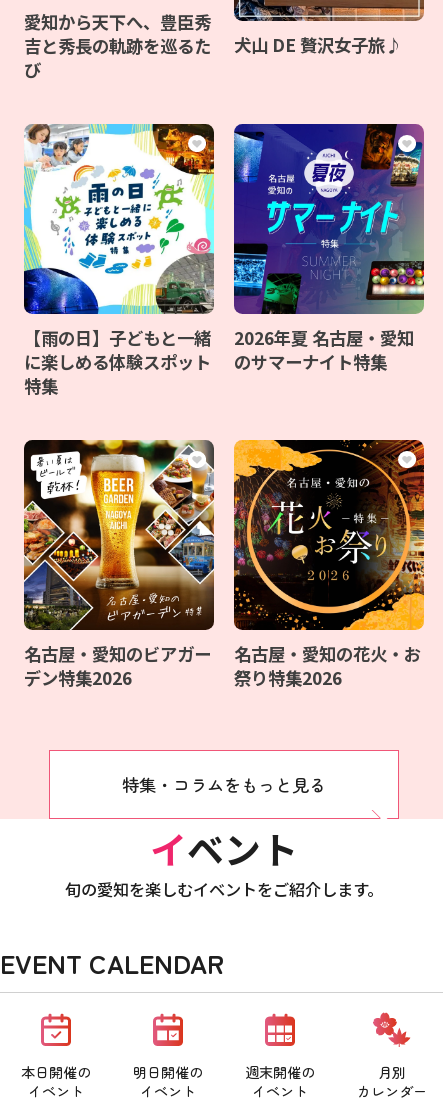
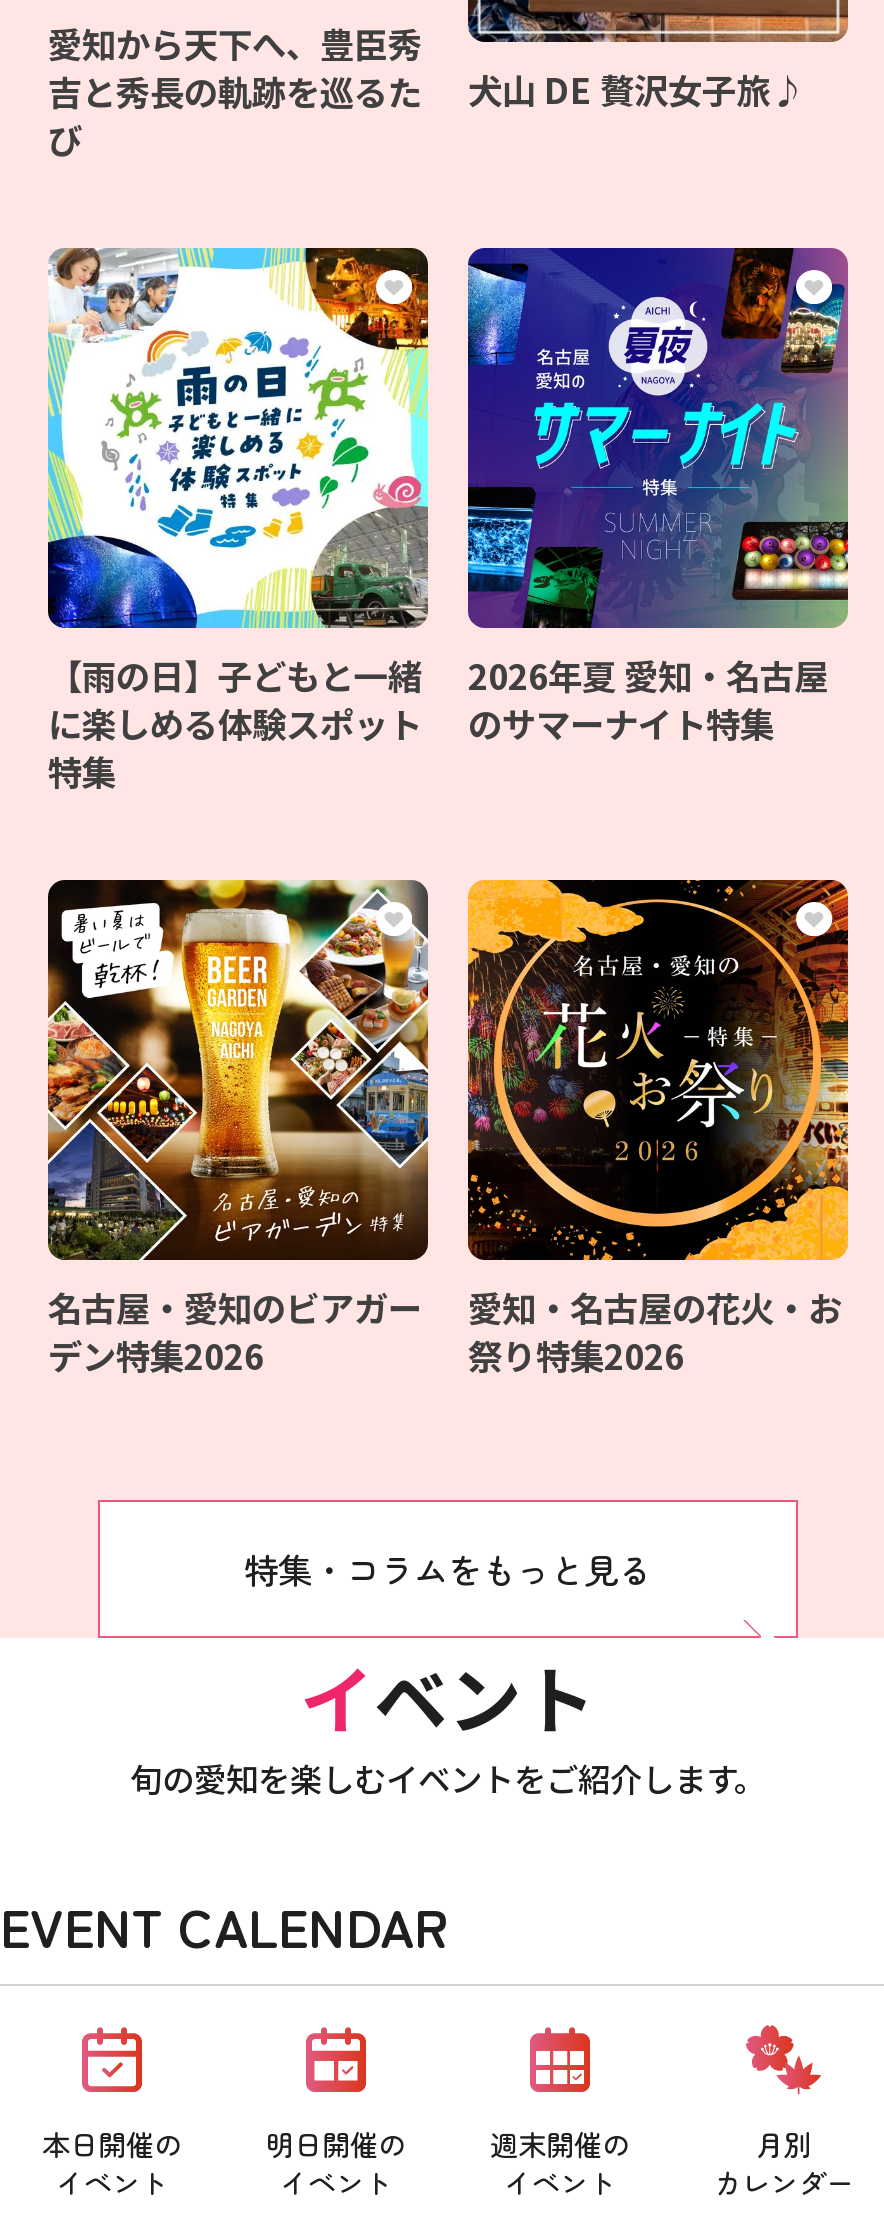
[234,325,414,350] 2026年夏 名古屋・愛知 -> [468,650,828,700] 2026年夏 愛知・名古屋
[234,641,421,666] 名古屋・愛知の花火・お -> [468,1282,842,1332] 愛知・名古屋の花火・お

